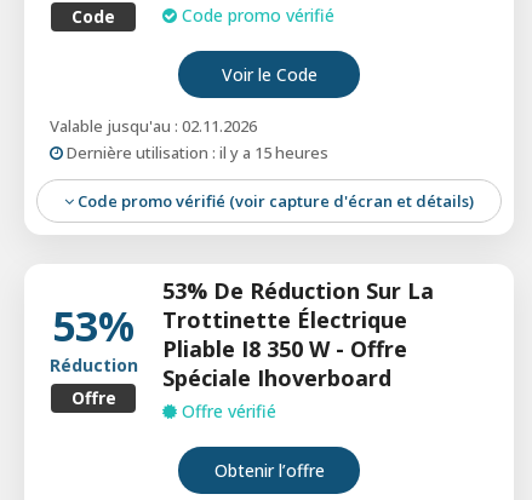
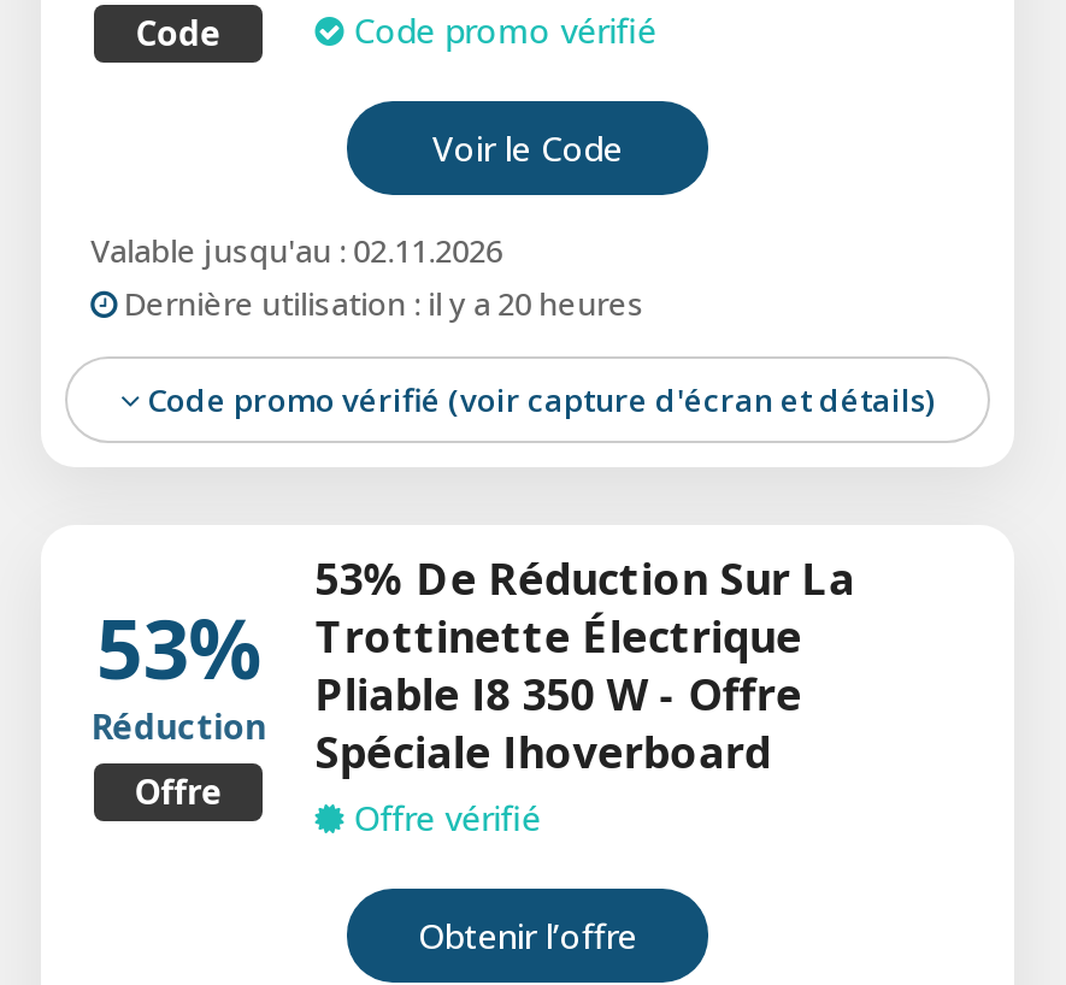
[66,142,328,164] Dernière utilisation : il y a 15 heures -> [124,282,645,325] Dernière utilisation : il y a 20 heures

